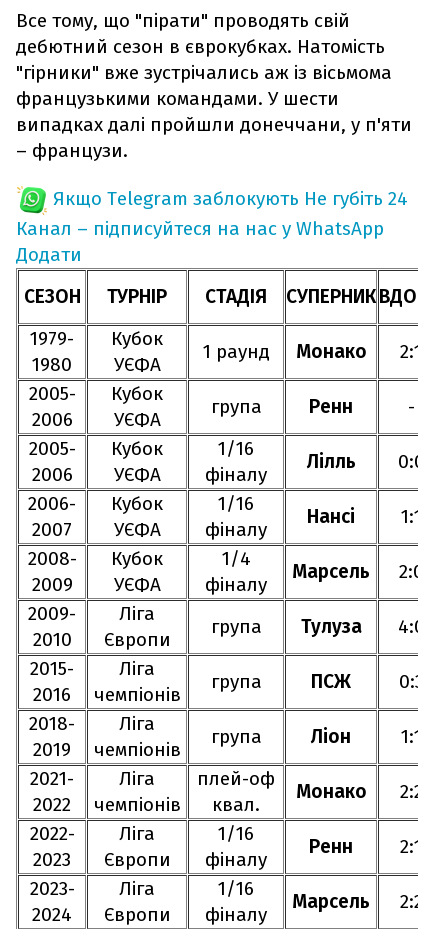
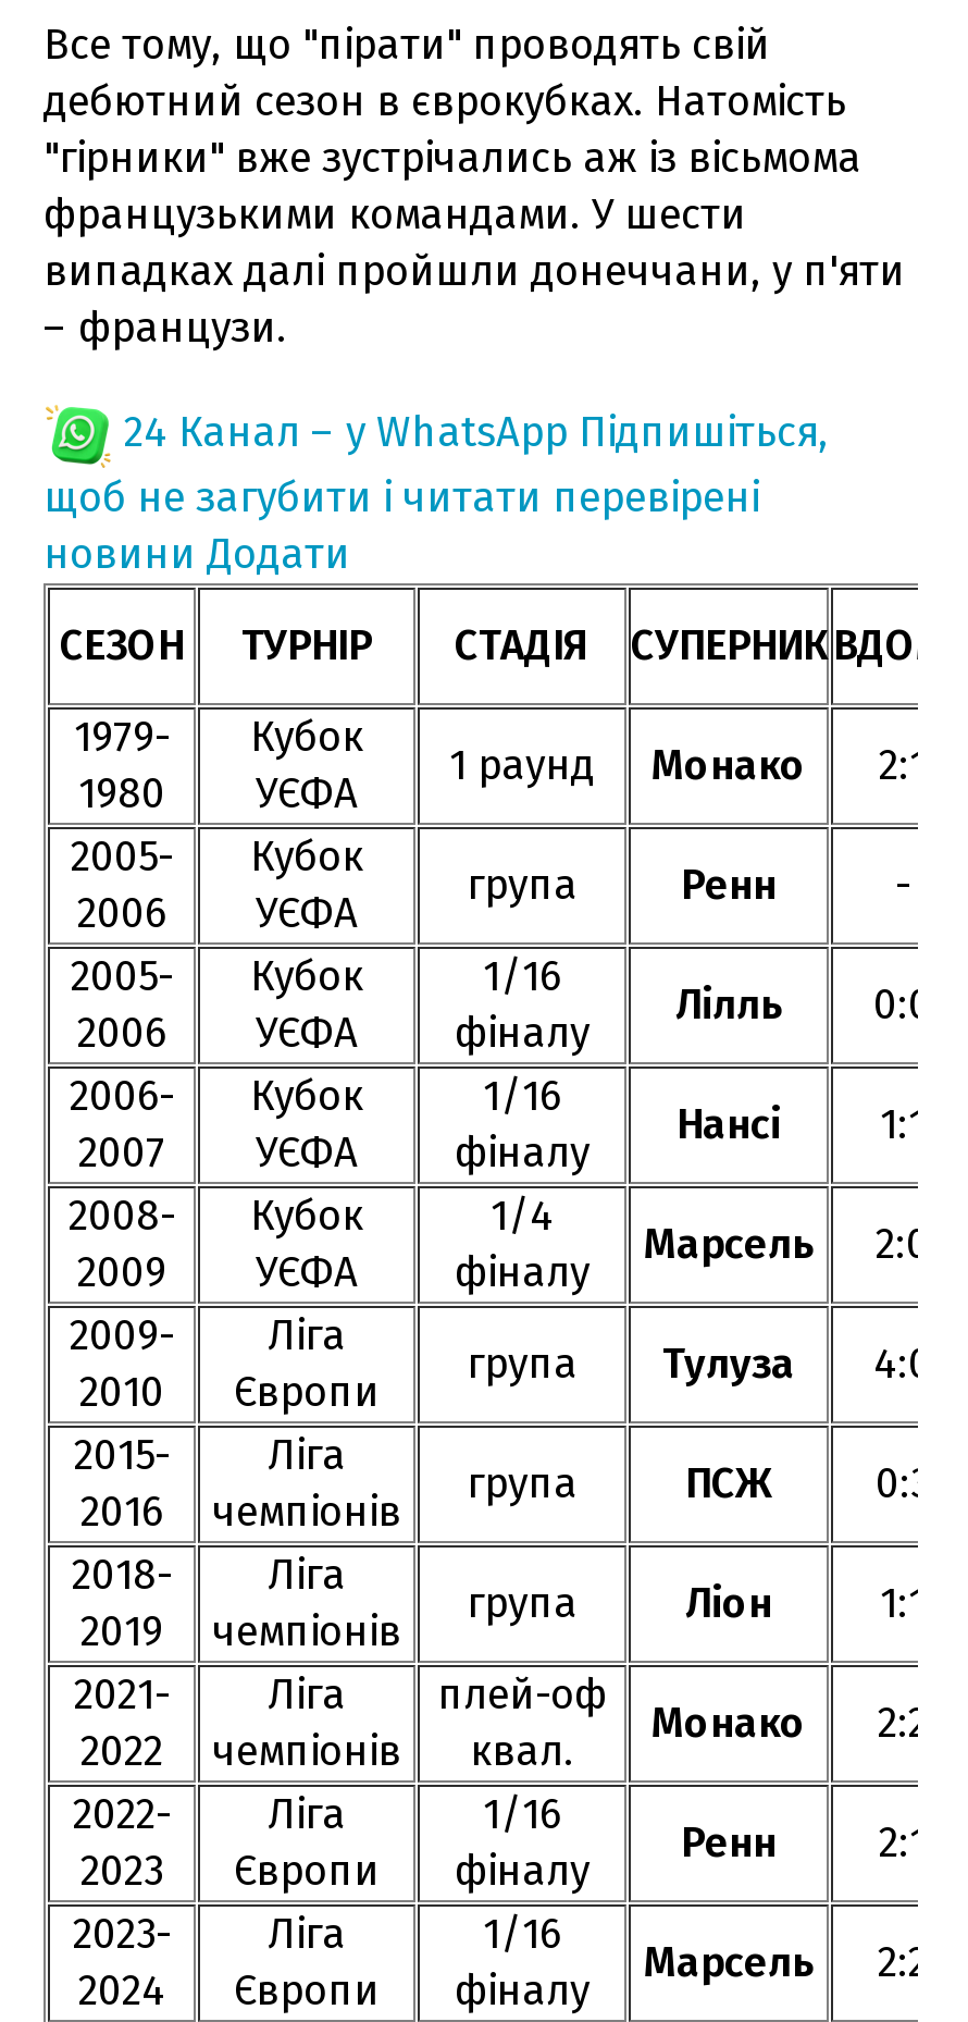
[16,187,408,266] Якщо Telegram заблокують Не губіть 24 | Канал – підписуйтеся на нас у WhatsApp | Додати -> [44,406,829,578] 24 Канал – у WhatsApp Підпишіться, | щоб не загубити і читати перевірені | новини Додати

